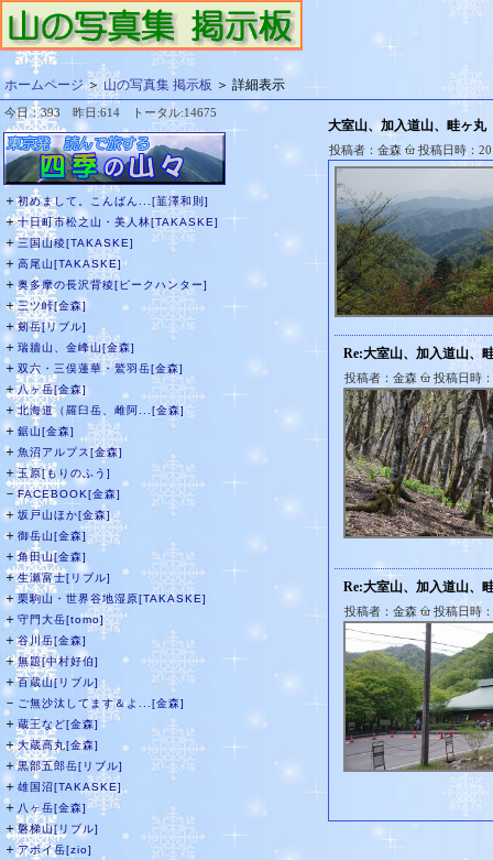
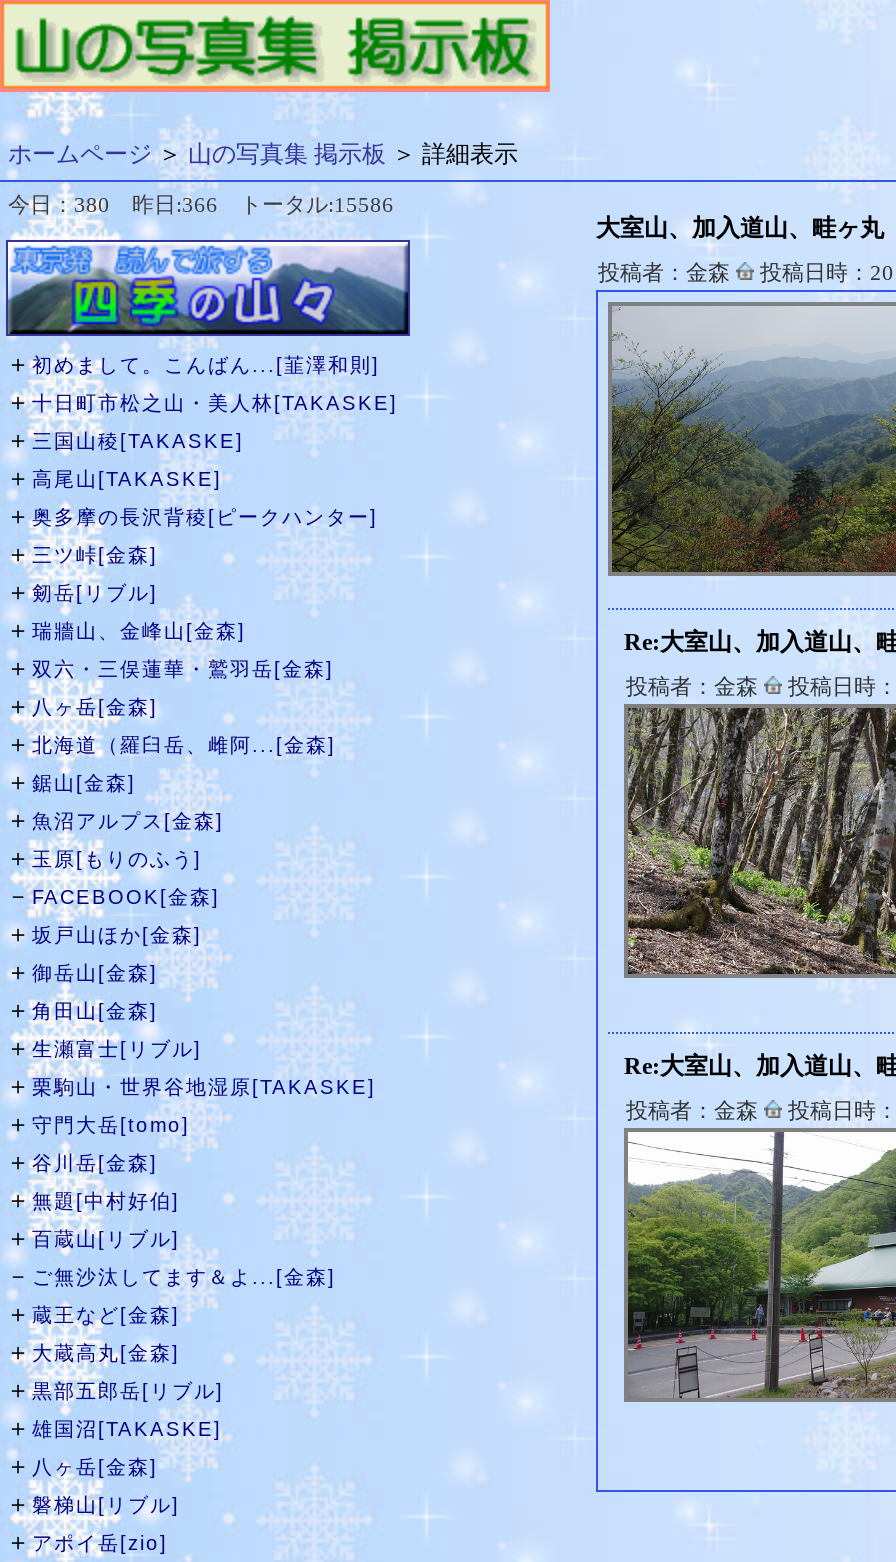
[4,106,217,119] 今日：393 昨日:614 トータル:14675 -> [8,192,394,216] 今日：380 昨日:366 トータル:15586

